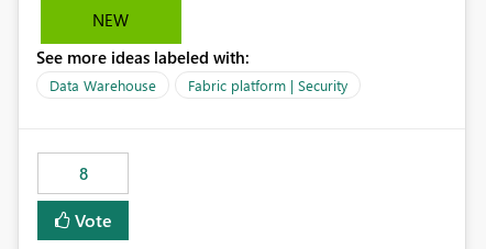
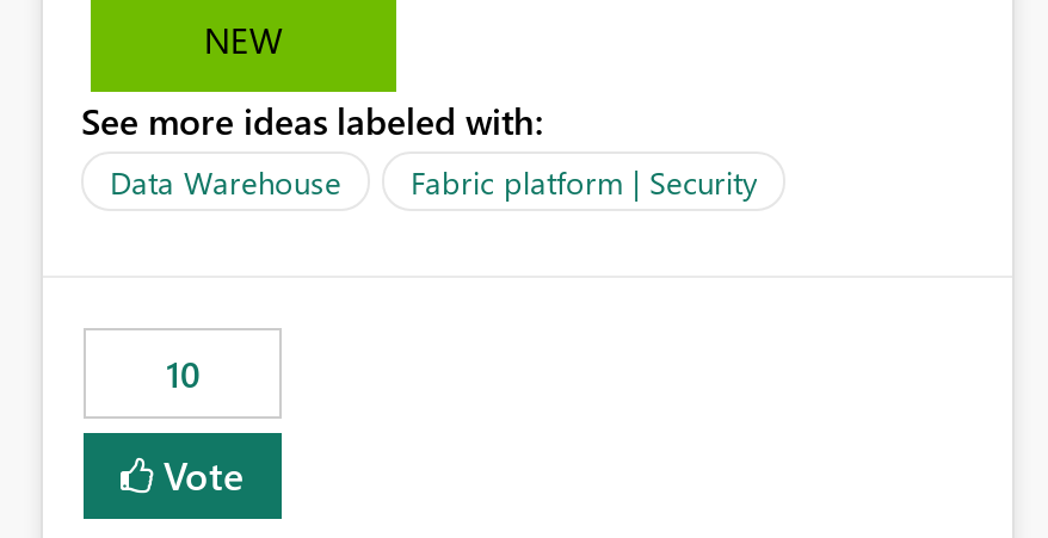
[79,163,87,185] 8 -> [166,350,199,398] 10

